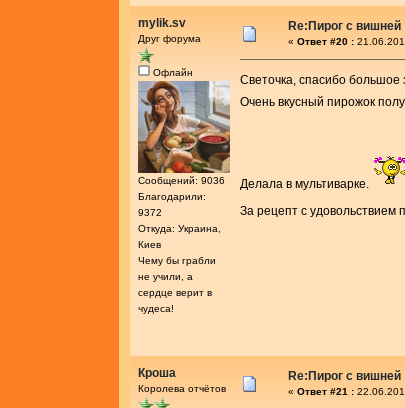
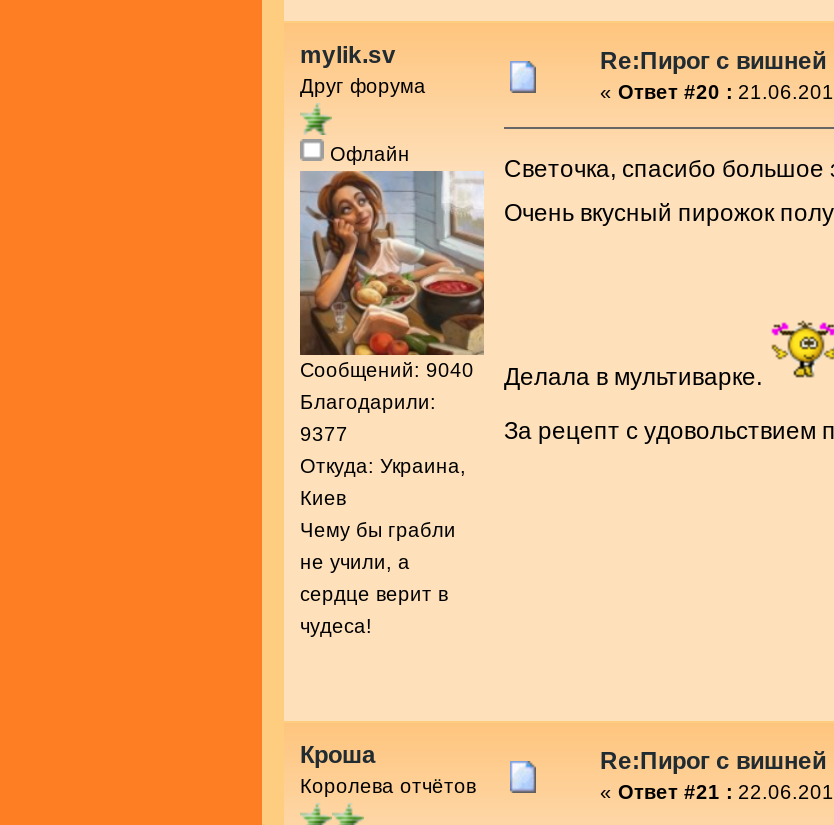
[138,175,372,191] Сообщений: 9036 Делала в мультиварке. -> [300,358,768,391] Сообщений: 9040 Делала в мультиварке.
[138,207,162,218] 9372 -> [300,422,348,444] 9377

